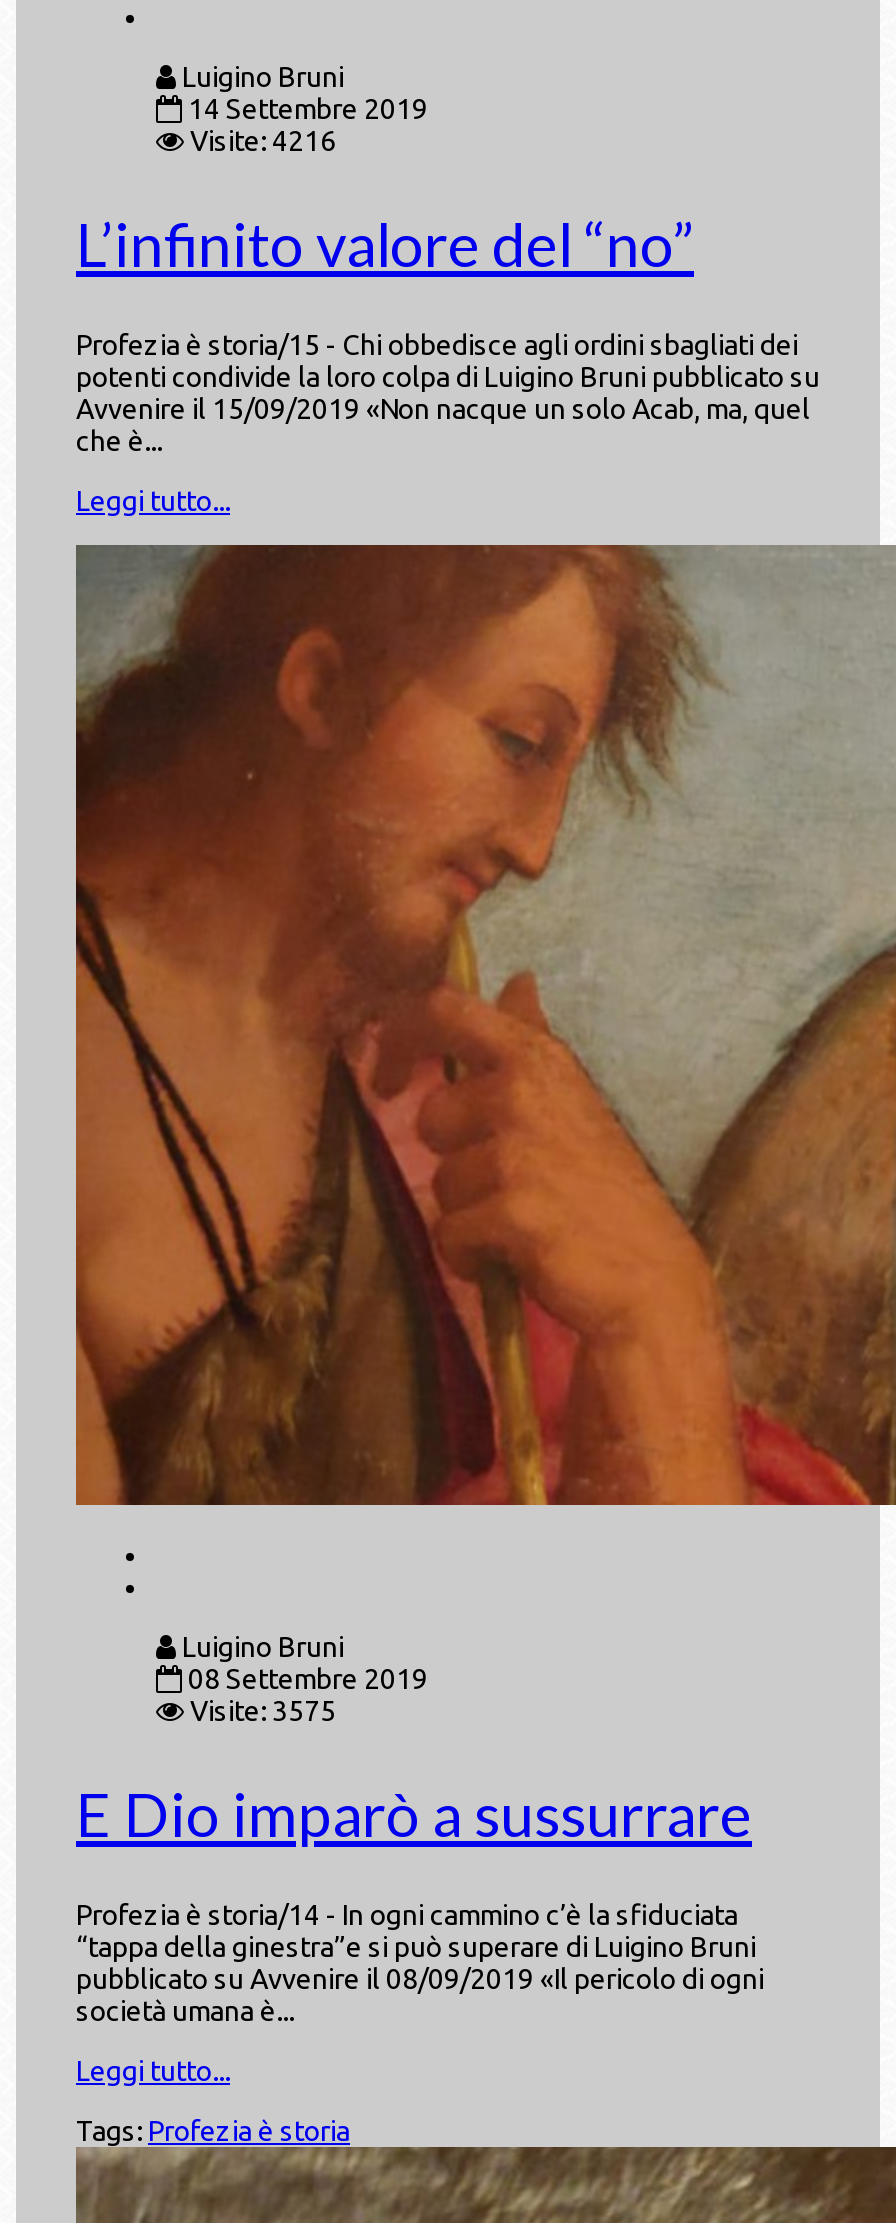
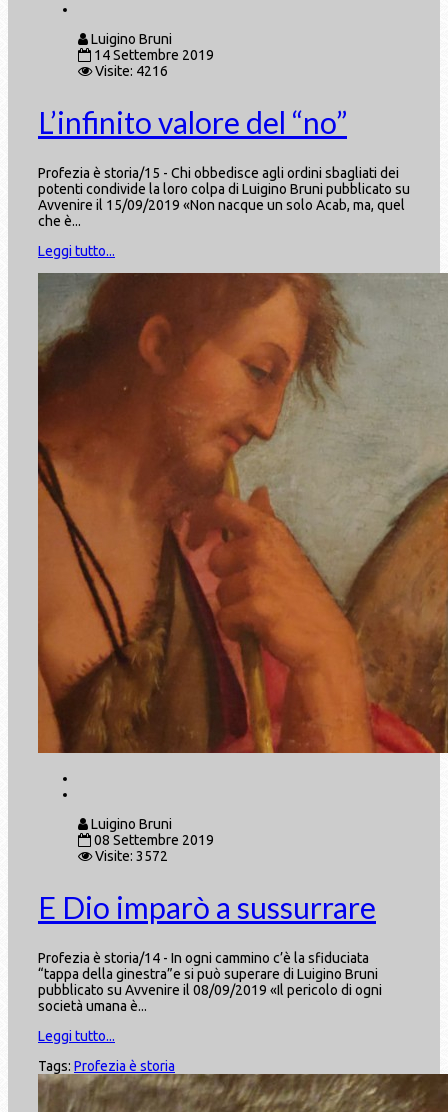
[190,1695,336,1727] Visite: 3575 -> [95,848,168,864] Visite: 3572

